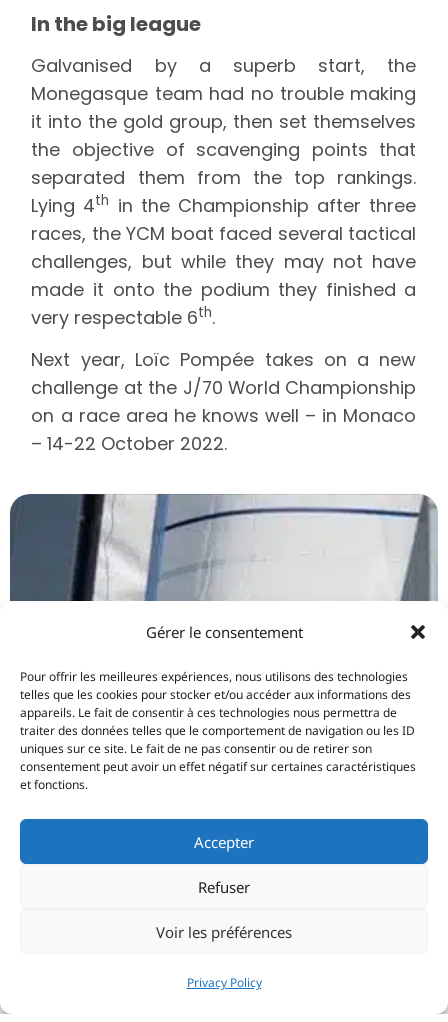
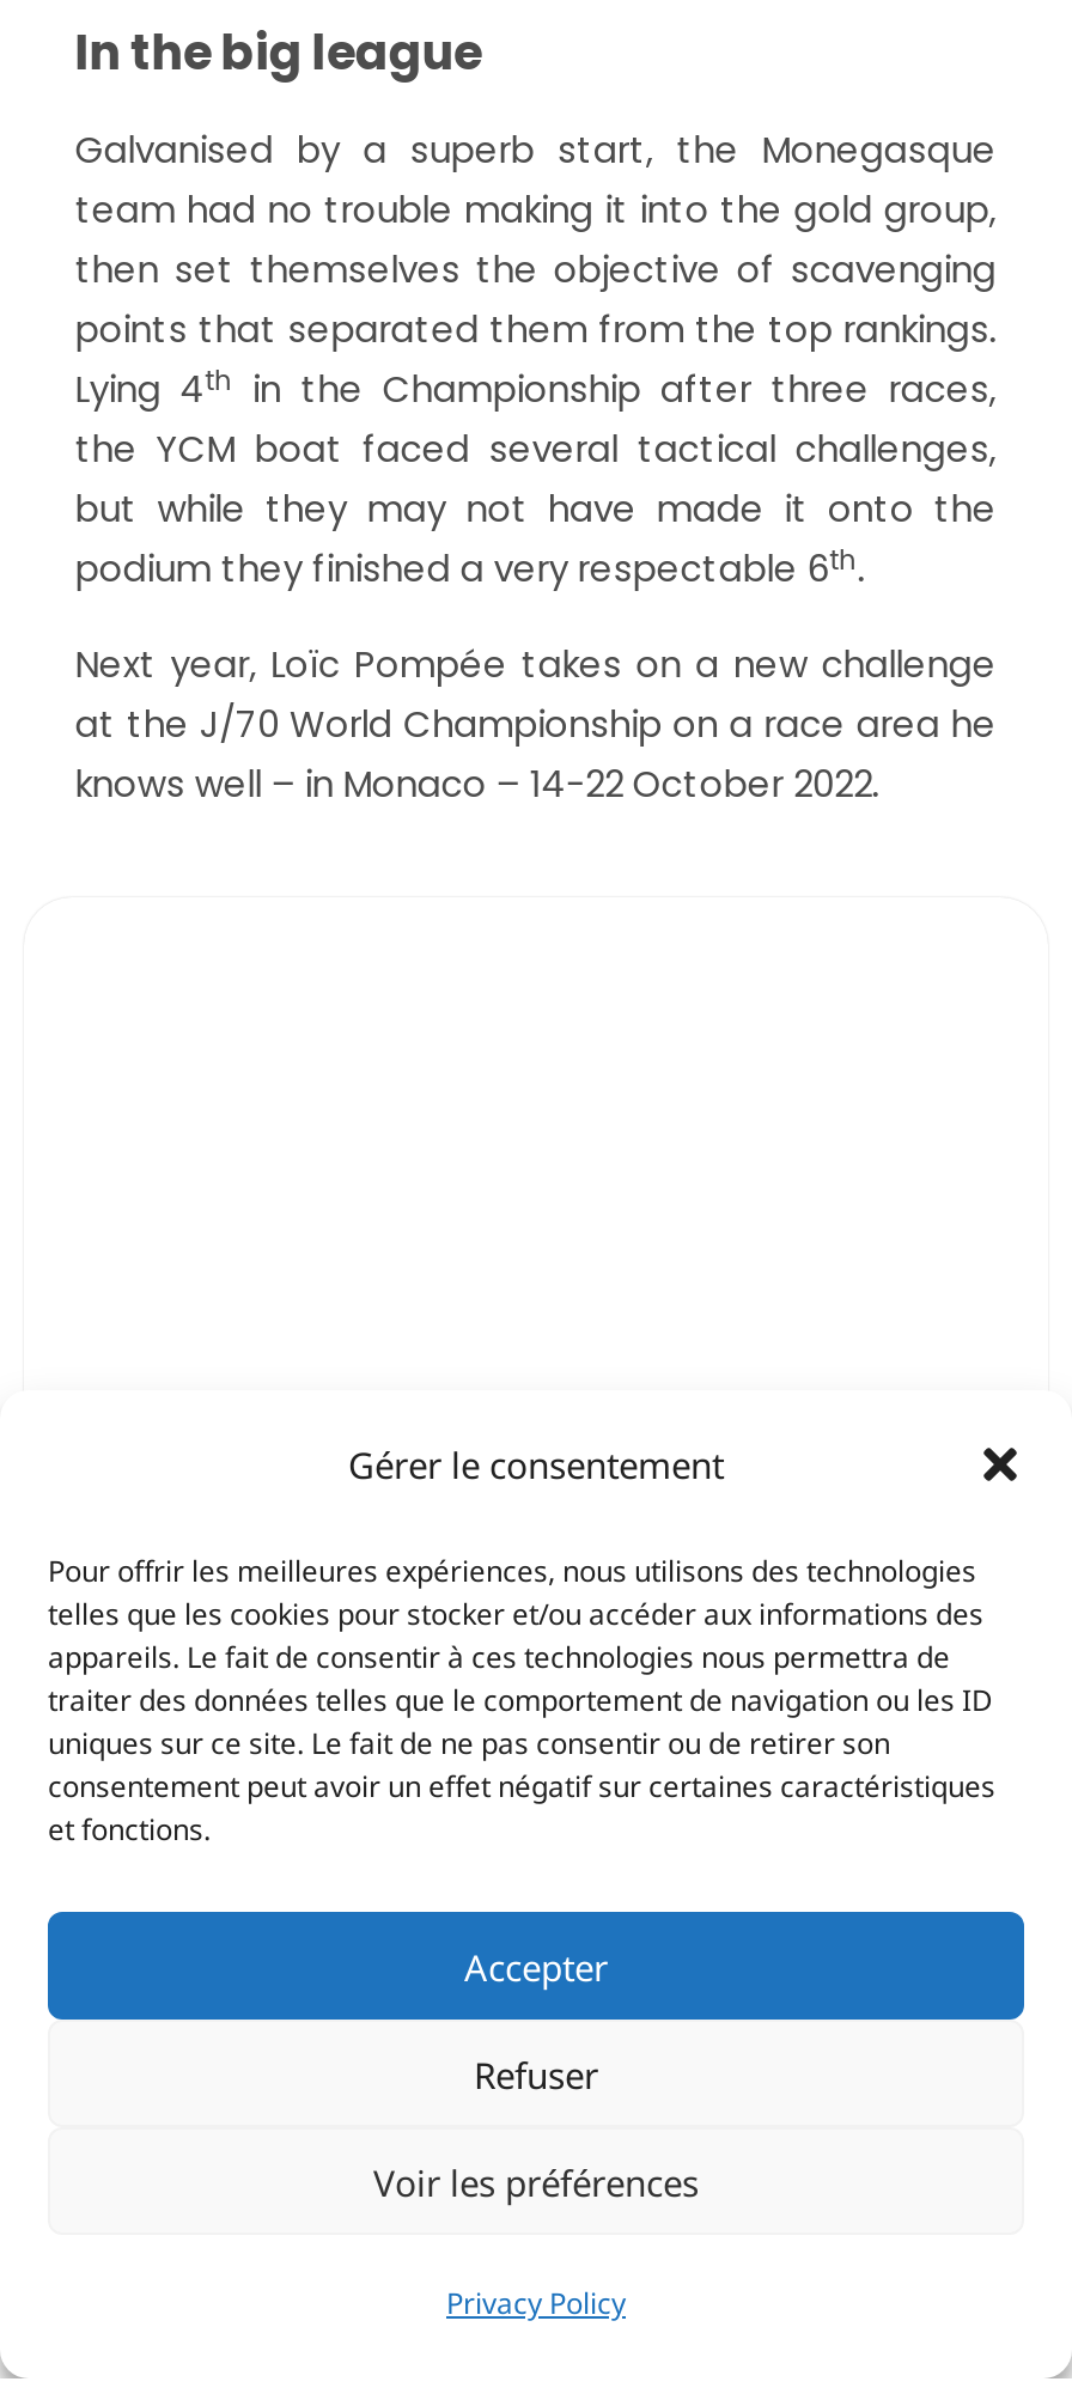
[9,493,438,602] [image] -> none

